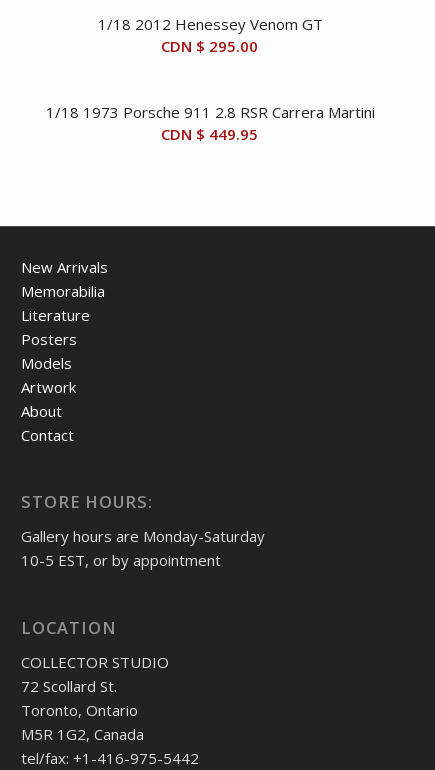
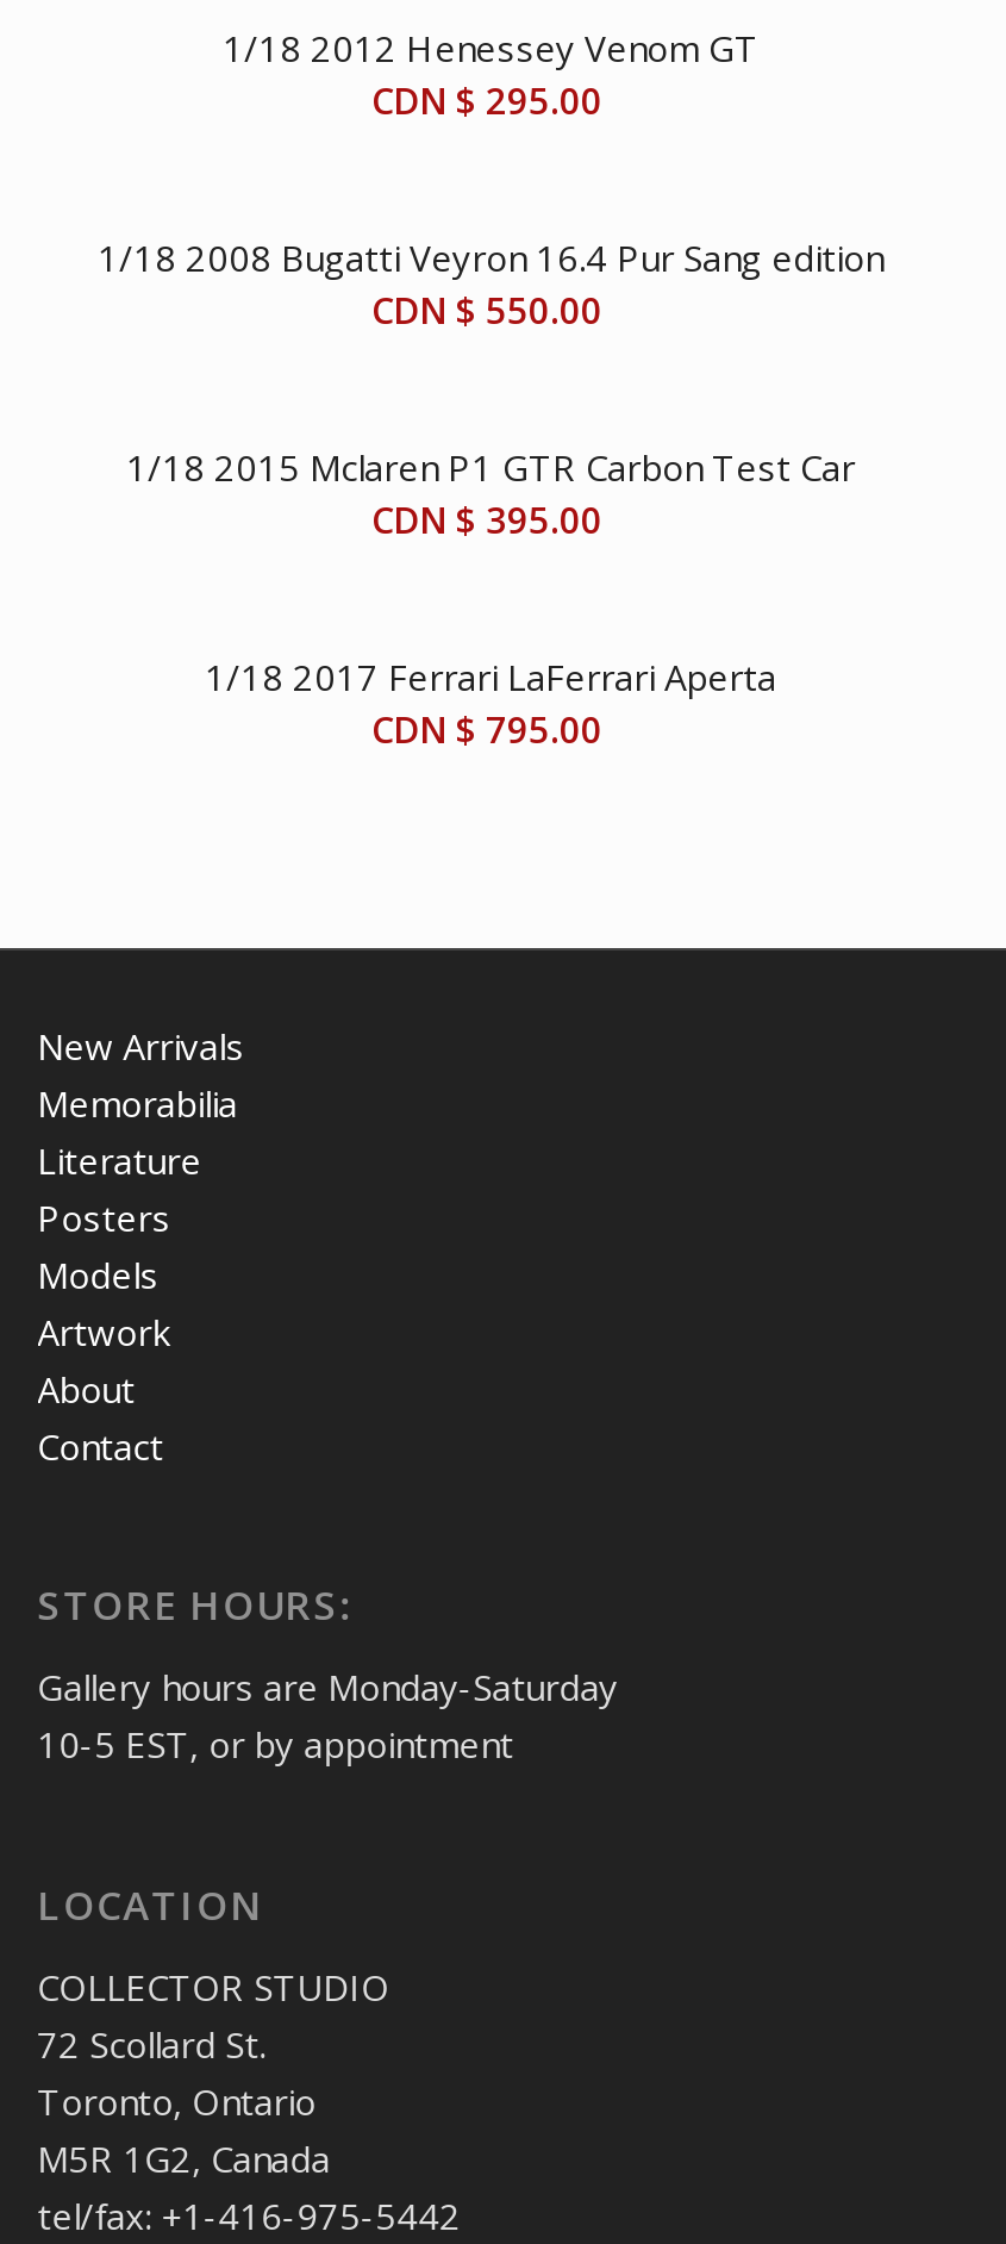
[46,102,375,144] 1/18 1973 Porsche 911 2.8 RSR Carrera Martini | CDN $449.95 -> [98,233,883,752] 1/18 2008 Bugatti Veyron 16.4 Pur Sang edition | CDN $550.00 | 1/18 2015 Mclaren P1 GTR Carbon Test Car | CDN $395.00 | 1/18 2017 Ferrari LaFerrari Aperta | CDN $795.00

